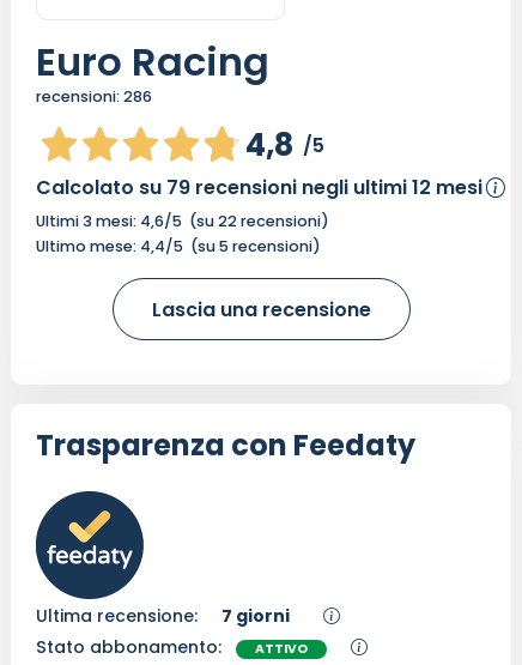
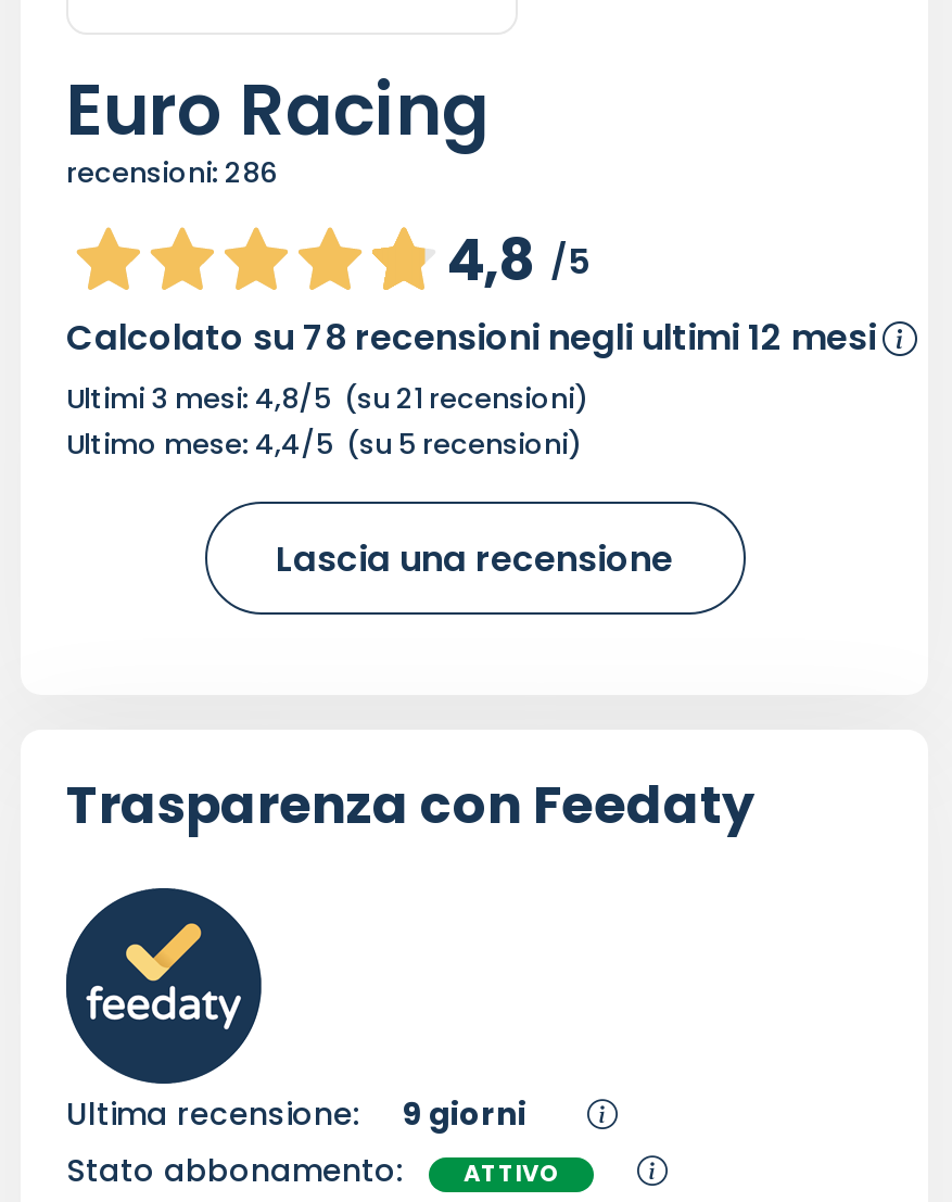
[36,174,482,202] Calcolato su 79 recensioni negli ultimi 12 mesi -> [66,313,876,363] Calcolato su 78 recensioni negli ultimi 12 mesi
[36,211,329,232] Ultimi 3 mesi: 4,6/5 (su 22 recensioni) -> [66,381,589,418] Ultimi 3 mesi: 4,8/5 (su 21 recensioni)
[36,604,290,628] Ultima recensione: 7 giorni -> [66,1092,526,1136] Ultima recensione: 9 giorni

